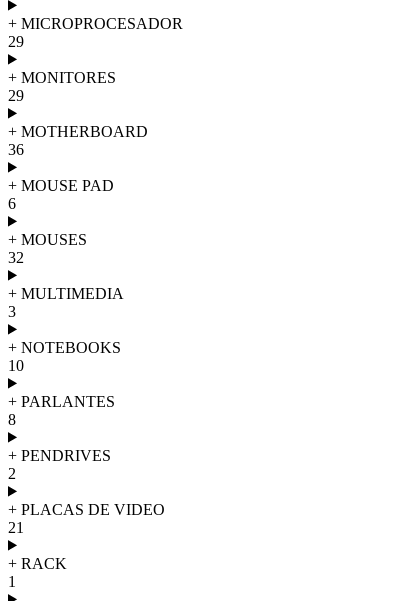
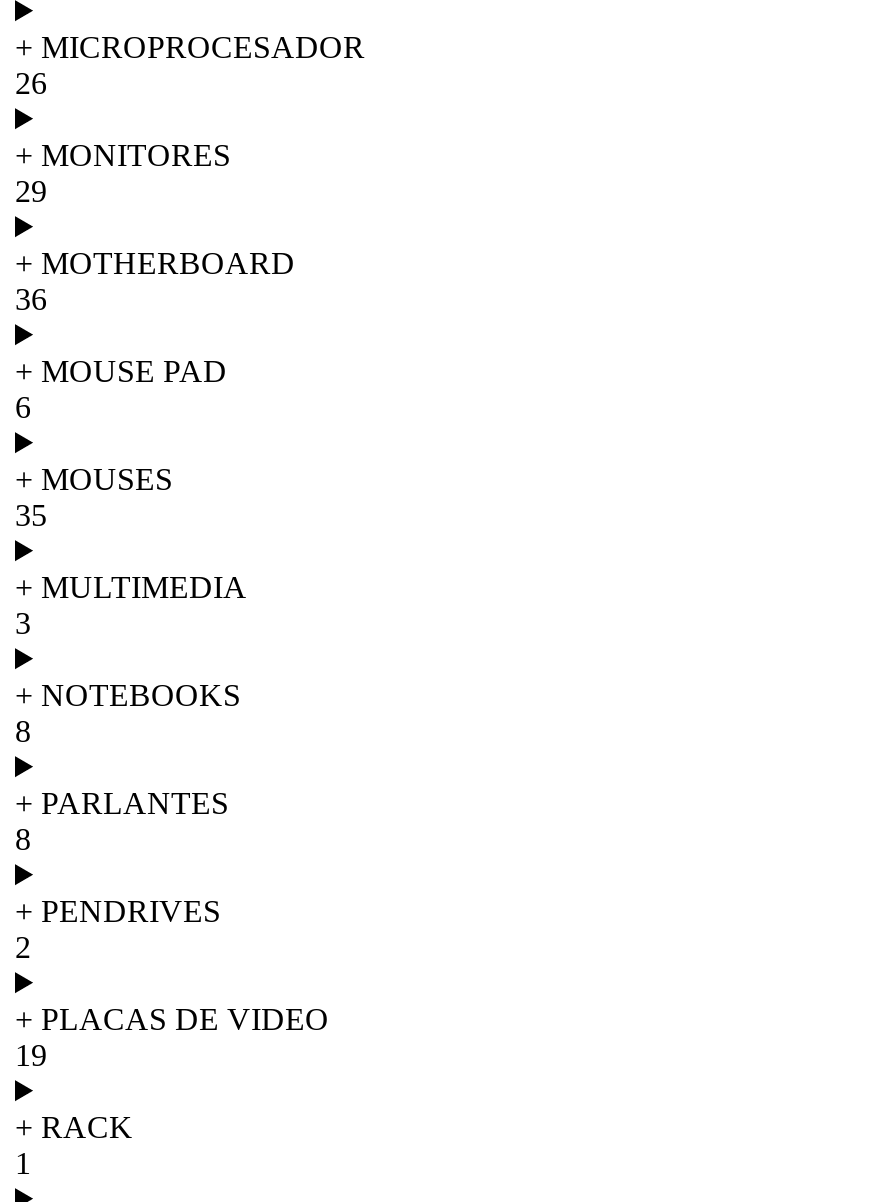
[8,33,24,50] 29 -> [15,65,47,99] 26
[8,249,24,266] 32 -> [15,497,47,531] 35
[8,357,24,374] 10 -> [15,713,31,747] 8
[8,519,24,536] 21 -> [15,1037,47,1071] 19

